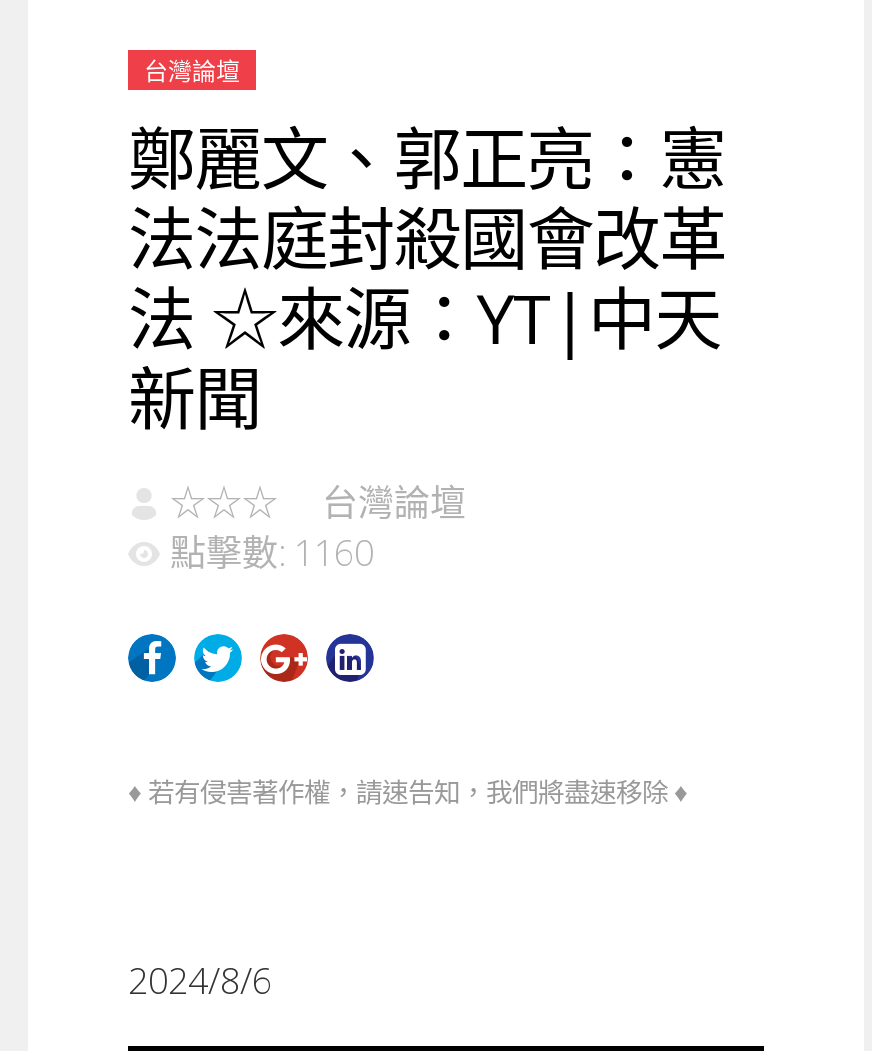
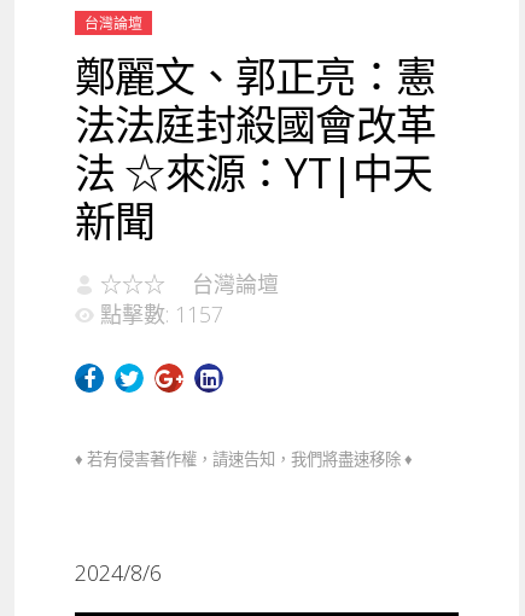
[170,528,374,576] 點擊數: 1160 -> [100,300,223,329] 點擊數: 1157

